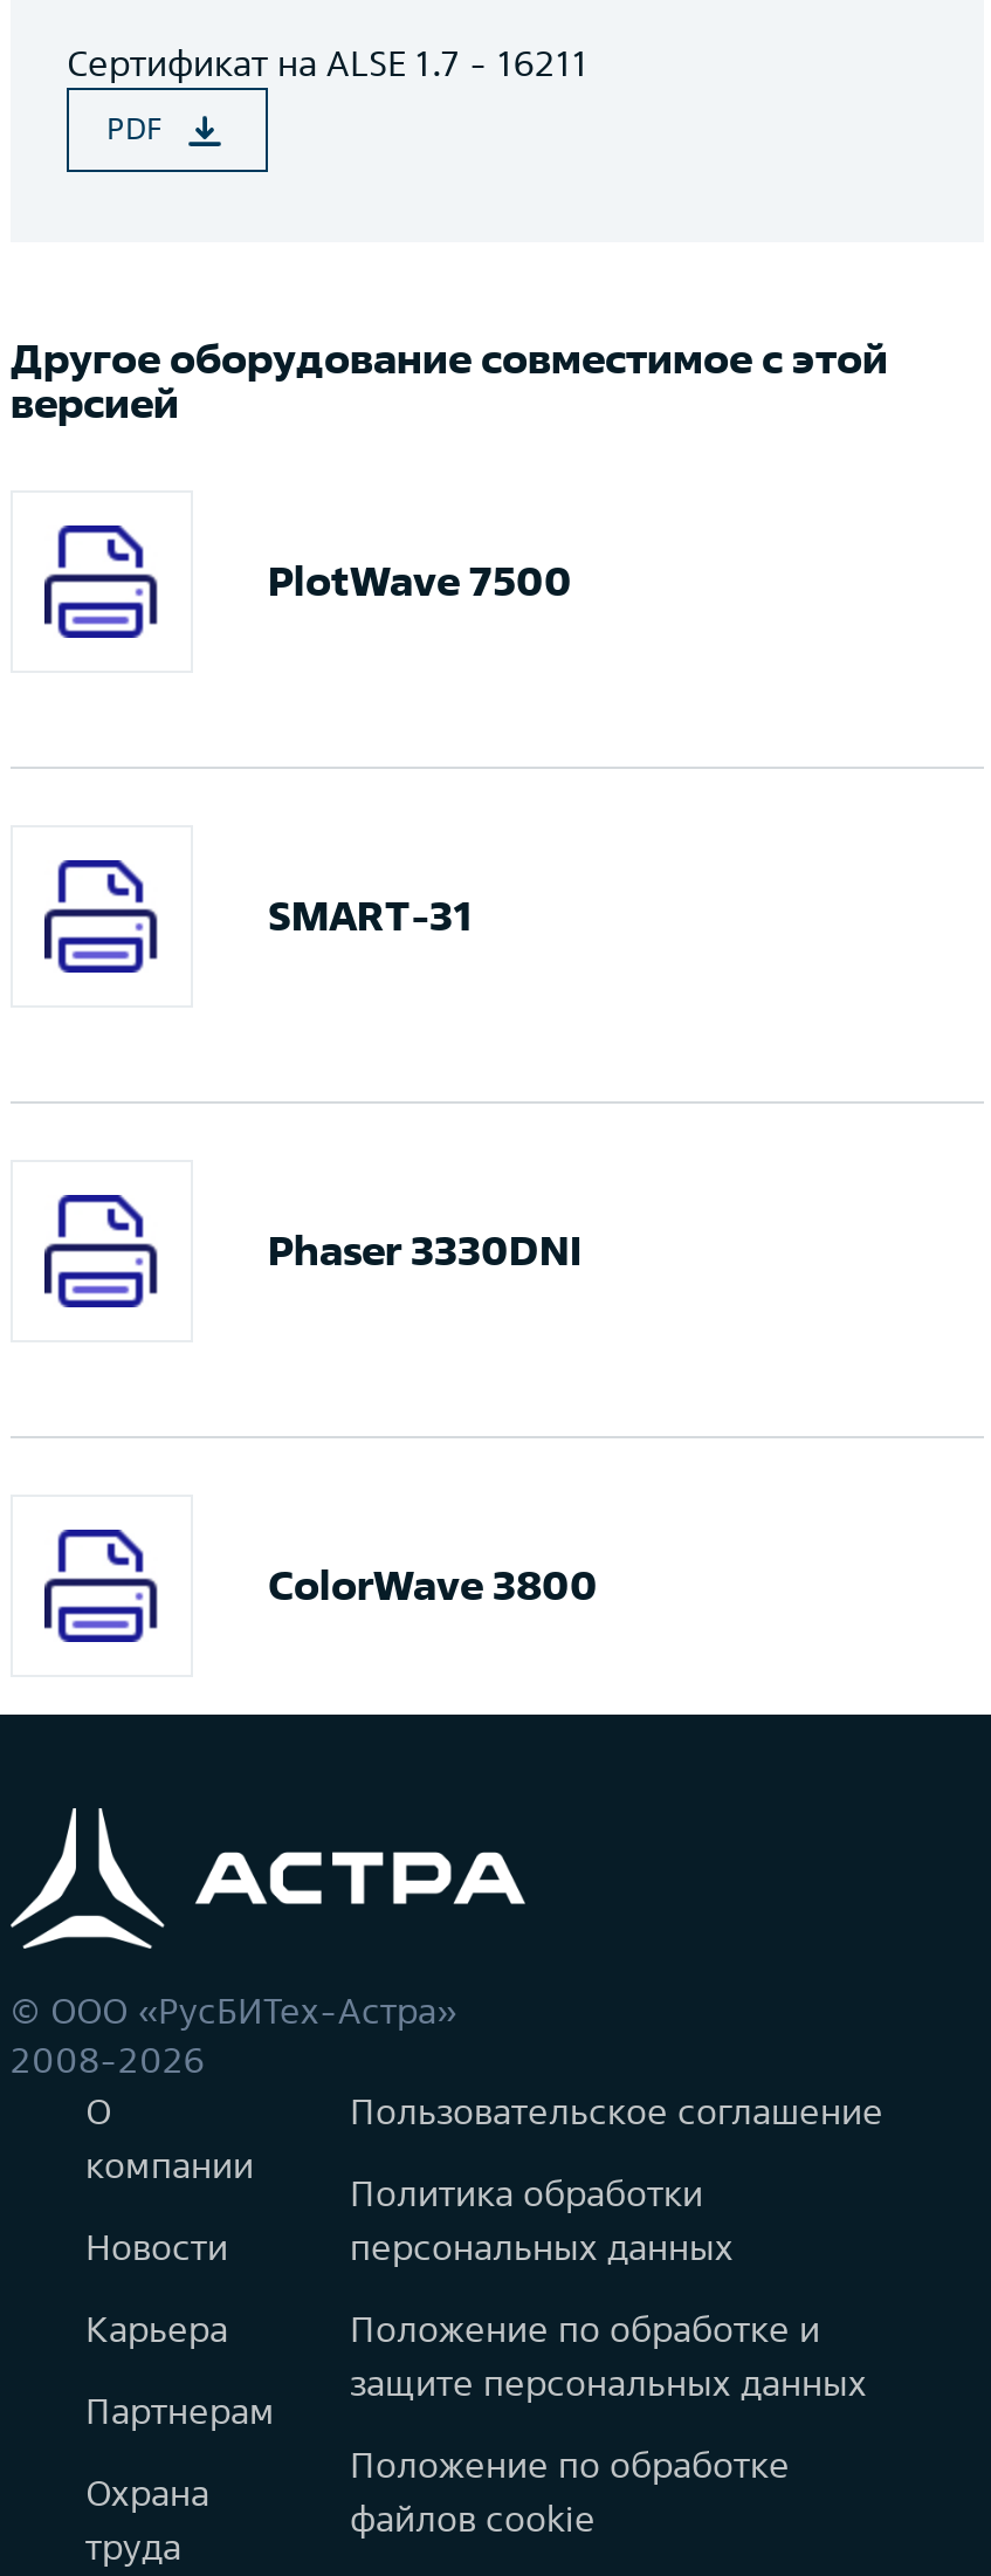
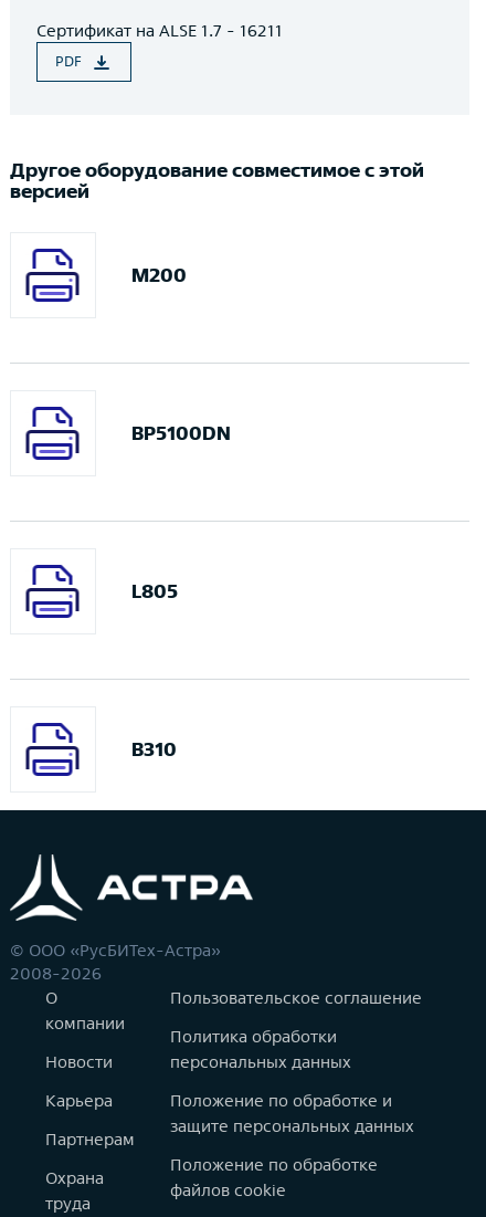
[268,558,572,603] PlotWave 7500 -> [131,264,187,285] M200
[268,893,472,937] SMART-31 -> [131,422,231,443] BP5100DN
[268,1228,581,1272] Phaser 3330DNI -> [131,580,178,601] L805
[268,1562,598,1607] ColorWave 3800 -> [131,738,177,759] B310

